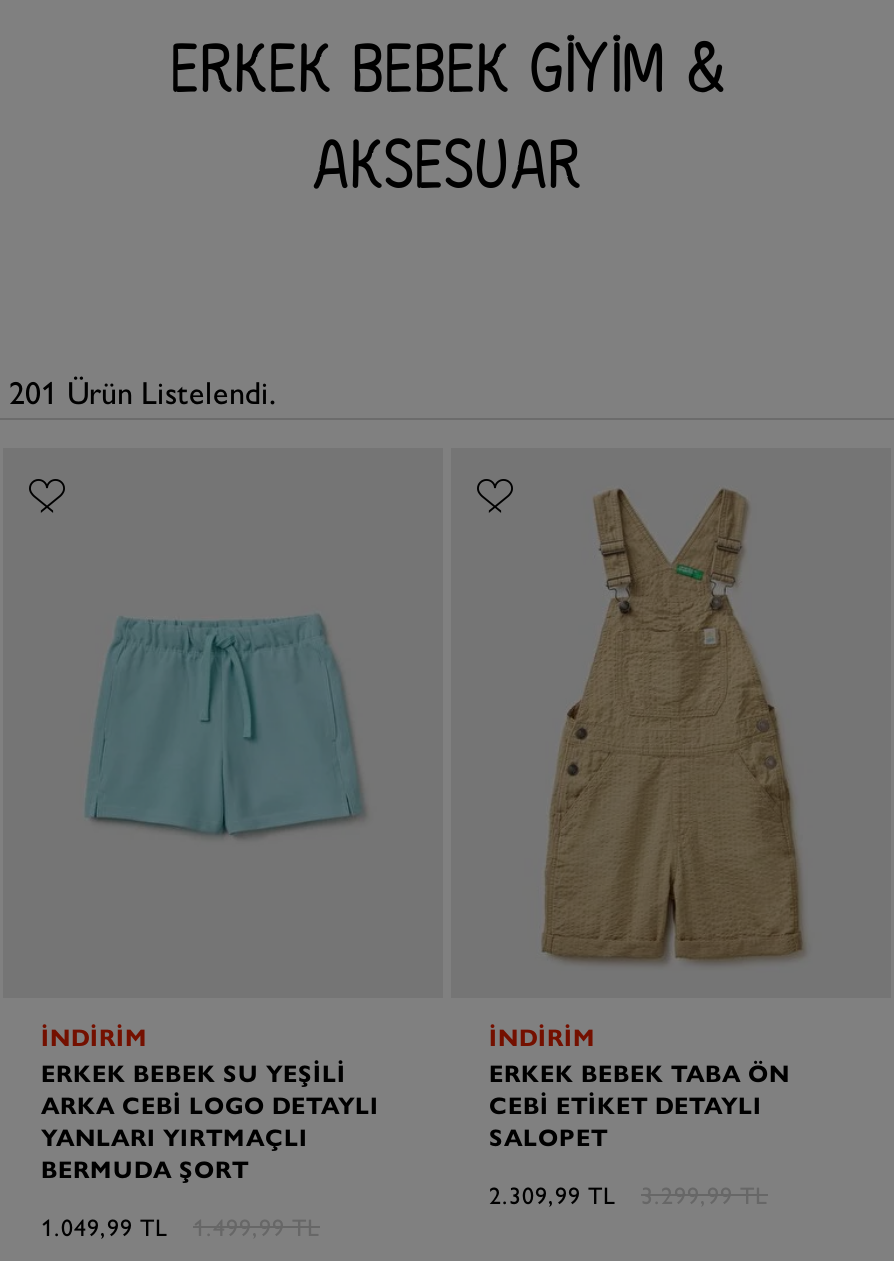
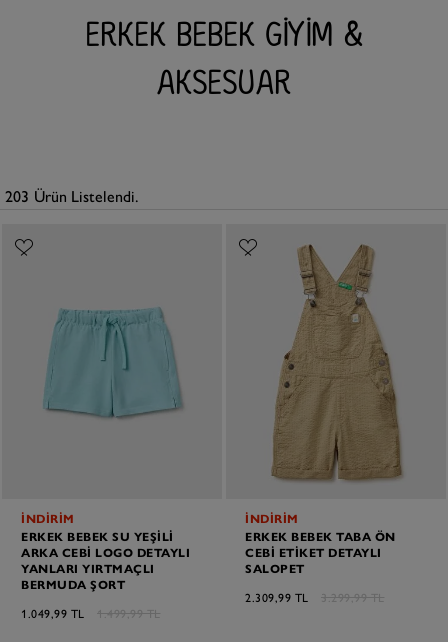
[9,368,277,414] 201 Ürün Listelendi. -> [5,184,139,207] 203 Ürün Listelendi.

